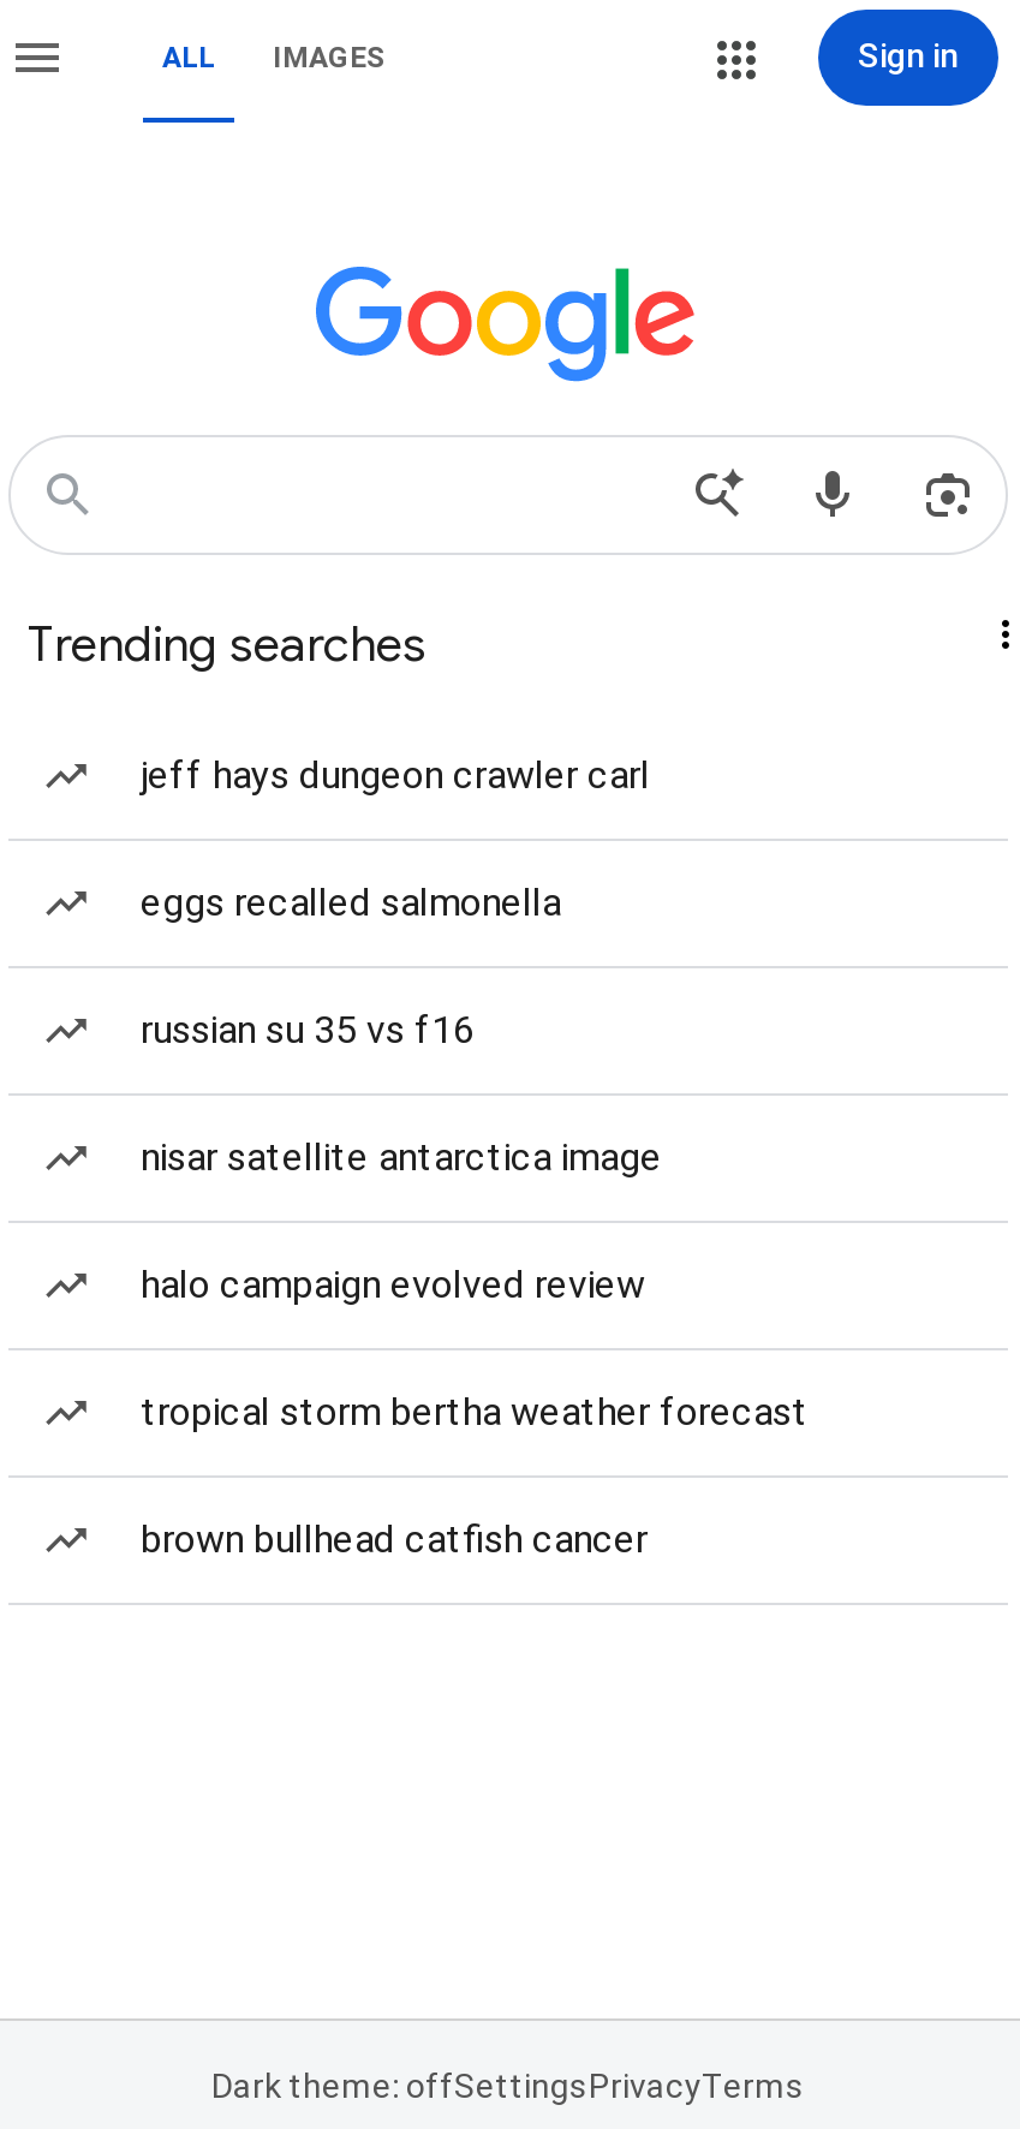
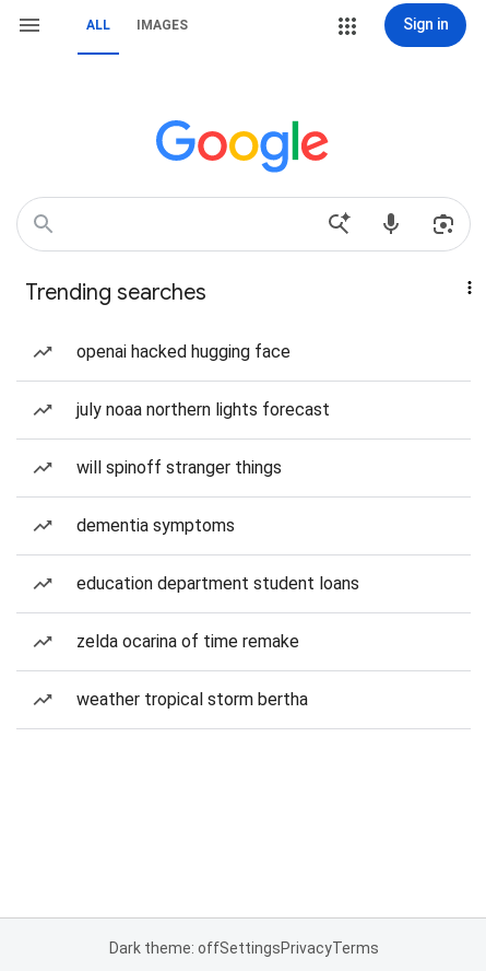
[141,752,650,798] jeff hays dungeon crawler carl -> [76,341,291,362] openai hacked hugging face
[141,879,561,925] eggs recalled salmonella -> [76,399,330,420] july noaa northern lights forecast
[141,1007,475,1052] russian su 35 vs f16 -> [76,457,282,478] will spinoff stranger things
[141,1134,662,1180] nisar satellite antarctica image -> [76,515,235,536] dementia symptoms
[141,1262,645,1307] halo campaign evolved review -> [76,573,359,594] education department student loans
[141,1389,809,1435] tropical storm bertha weather forecast -> [76,631,299,652] zelda ocarina of time remake
[141,1516,648,1562] brown bullhead catfish cancer -> [76,689,308,710] weather tropical storm bertha

